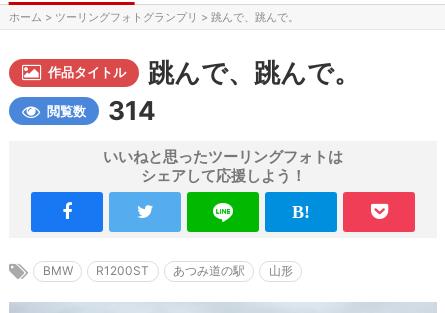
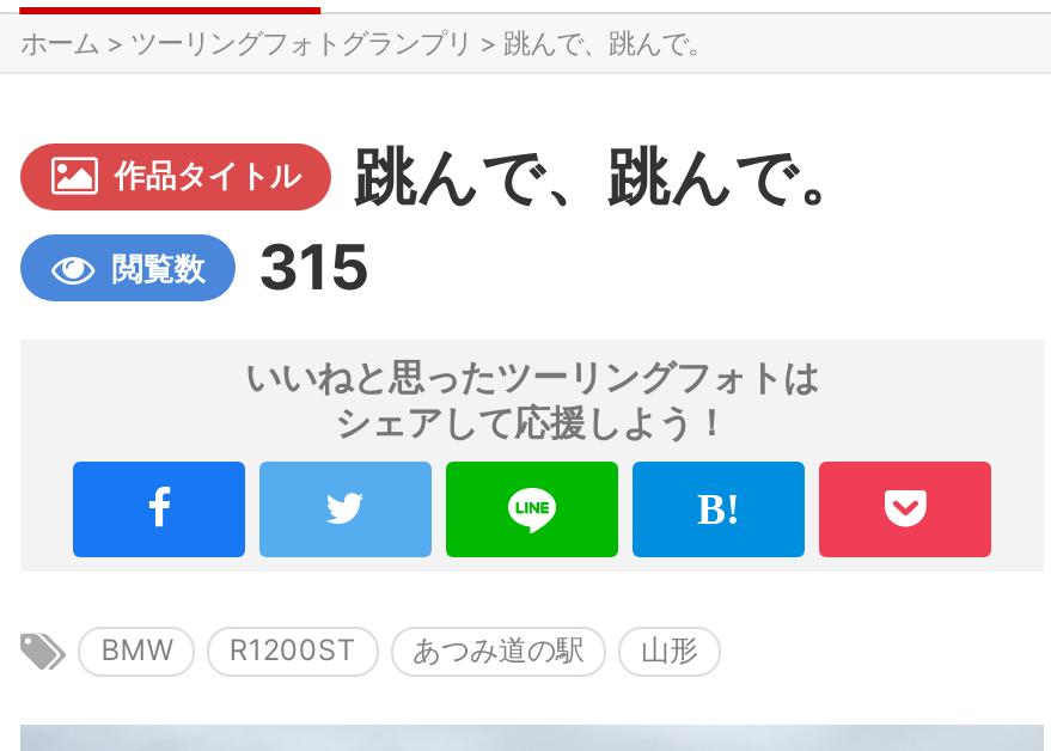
[47,95,156,126] 閲覧数 314 -> [112,231,370,305] 閲覧数 315

